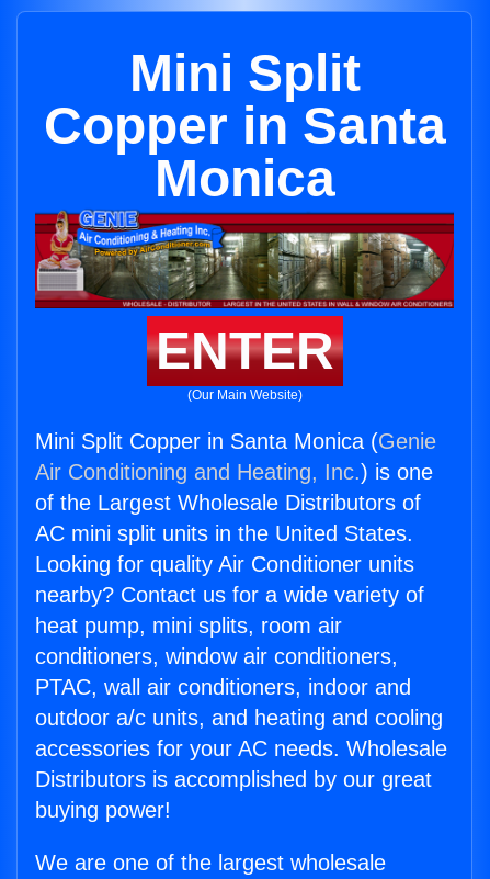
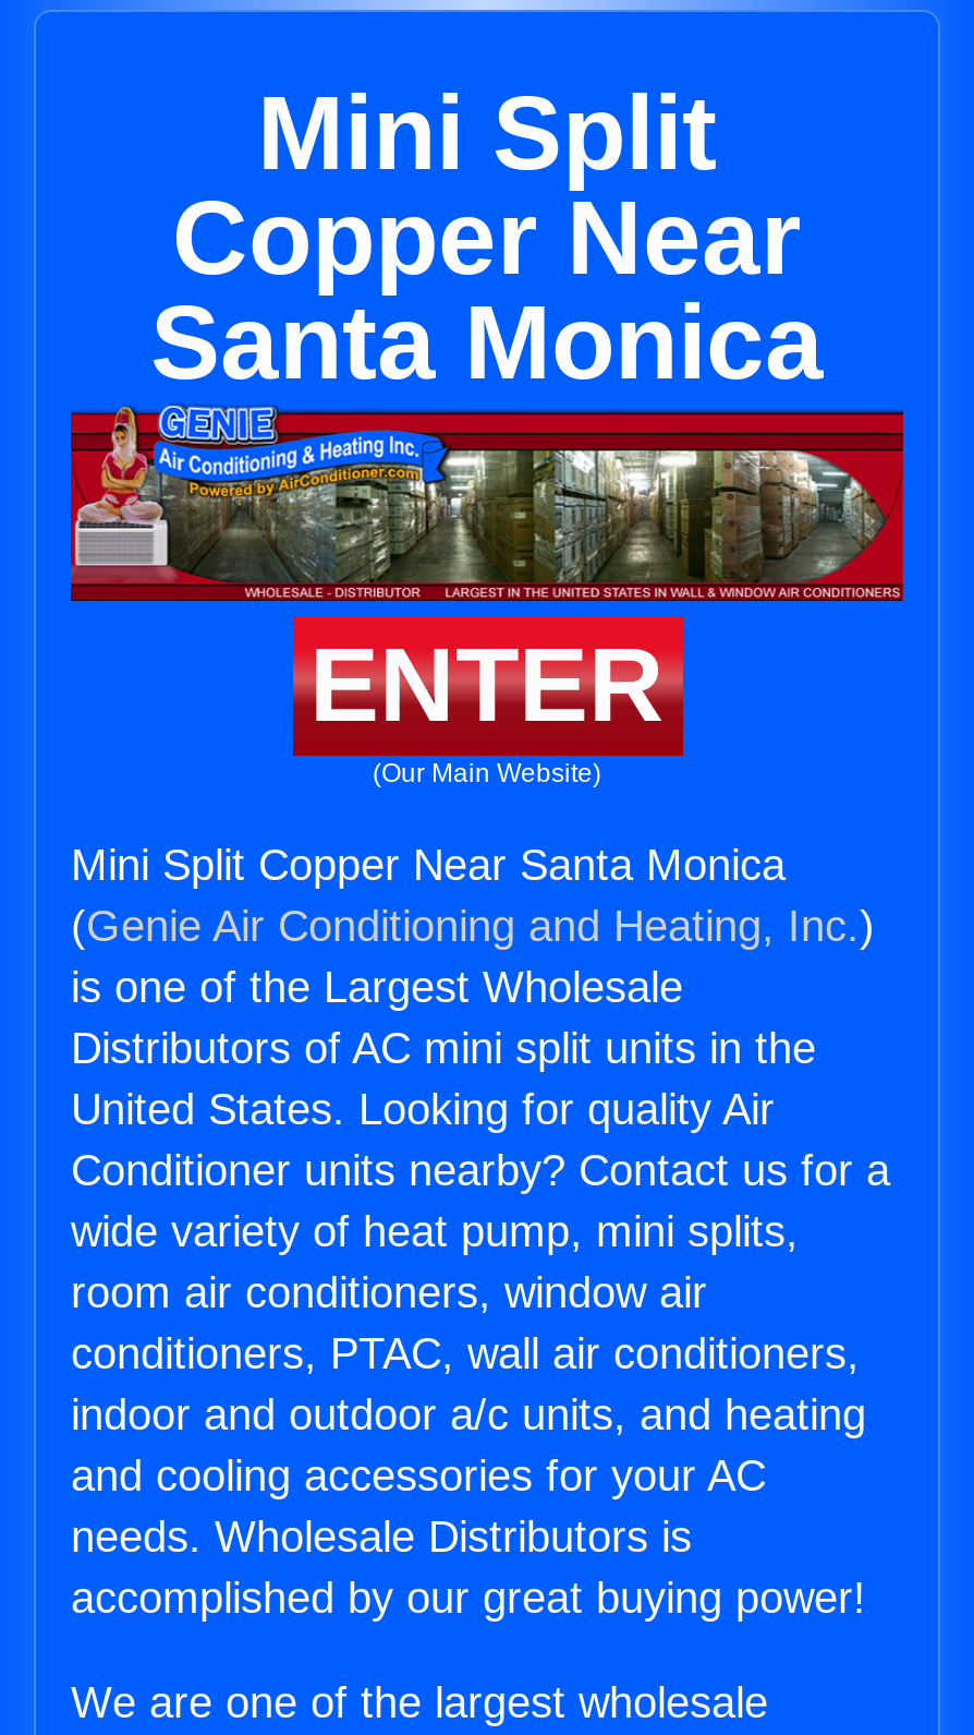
[43,97,446,207] Copper in Santa | Monica -> [150,180,824,400] Copper Near | Santa Monica
[35,429,447,822] Mini Split Copper in Santa Monica (Genie | Air Conditioning and Heating, Inc.) is one | of the Largest Wholesale Distributors of | AC mini split units in the United States. | Looking for quality Air Conditioner units | nearby? Contact us for a wide variety of | heat pump, mini splits, room air | conditioners, window air conditioners, | PTAC, wall air conditioners, indoor and | outdoor a/c units, and heating and cooling | accessories for your AC needs. Wholesale | Distributors is accomplished by our great | buying power! -> [71,841,890,1622] Mini Split Copper Near Santa Monica | (Genie Air Conditioning and Heating, Inc.) | is one of the Largest Wholesale | Distributors of AC mini split units in the | United States. Looking for quality Air | Conditioner units nearby? Contact us for a | wide variety of heat pump, mini splits, | room air conditioners, window air | conditioners, PTAC, wall air conditioners, | indoor and outdoor a/c units, and heating | and cooling accessories for your AC | needs. Wholesale Distributors is | accomplished by our great buying power!

